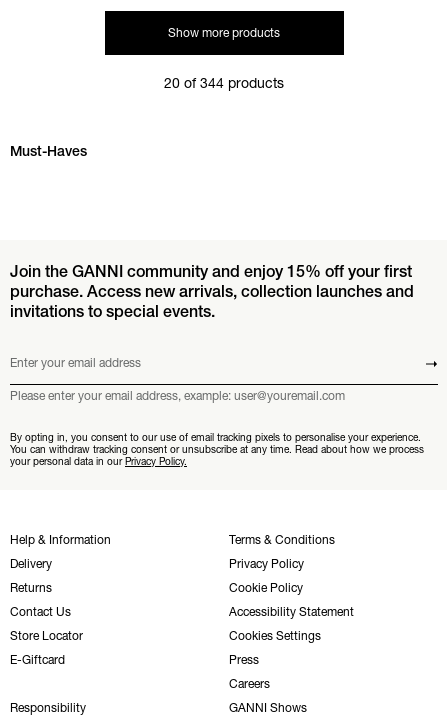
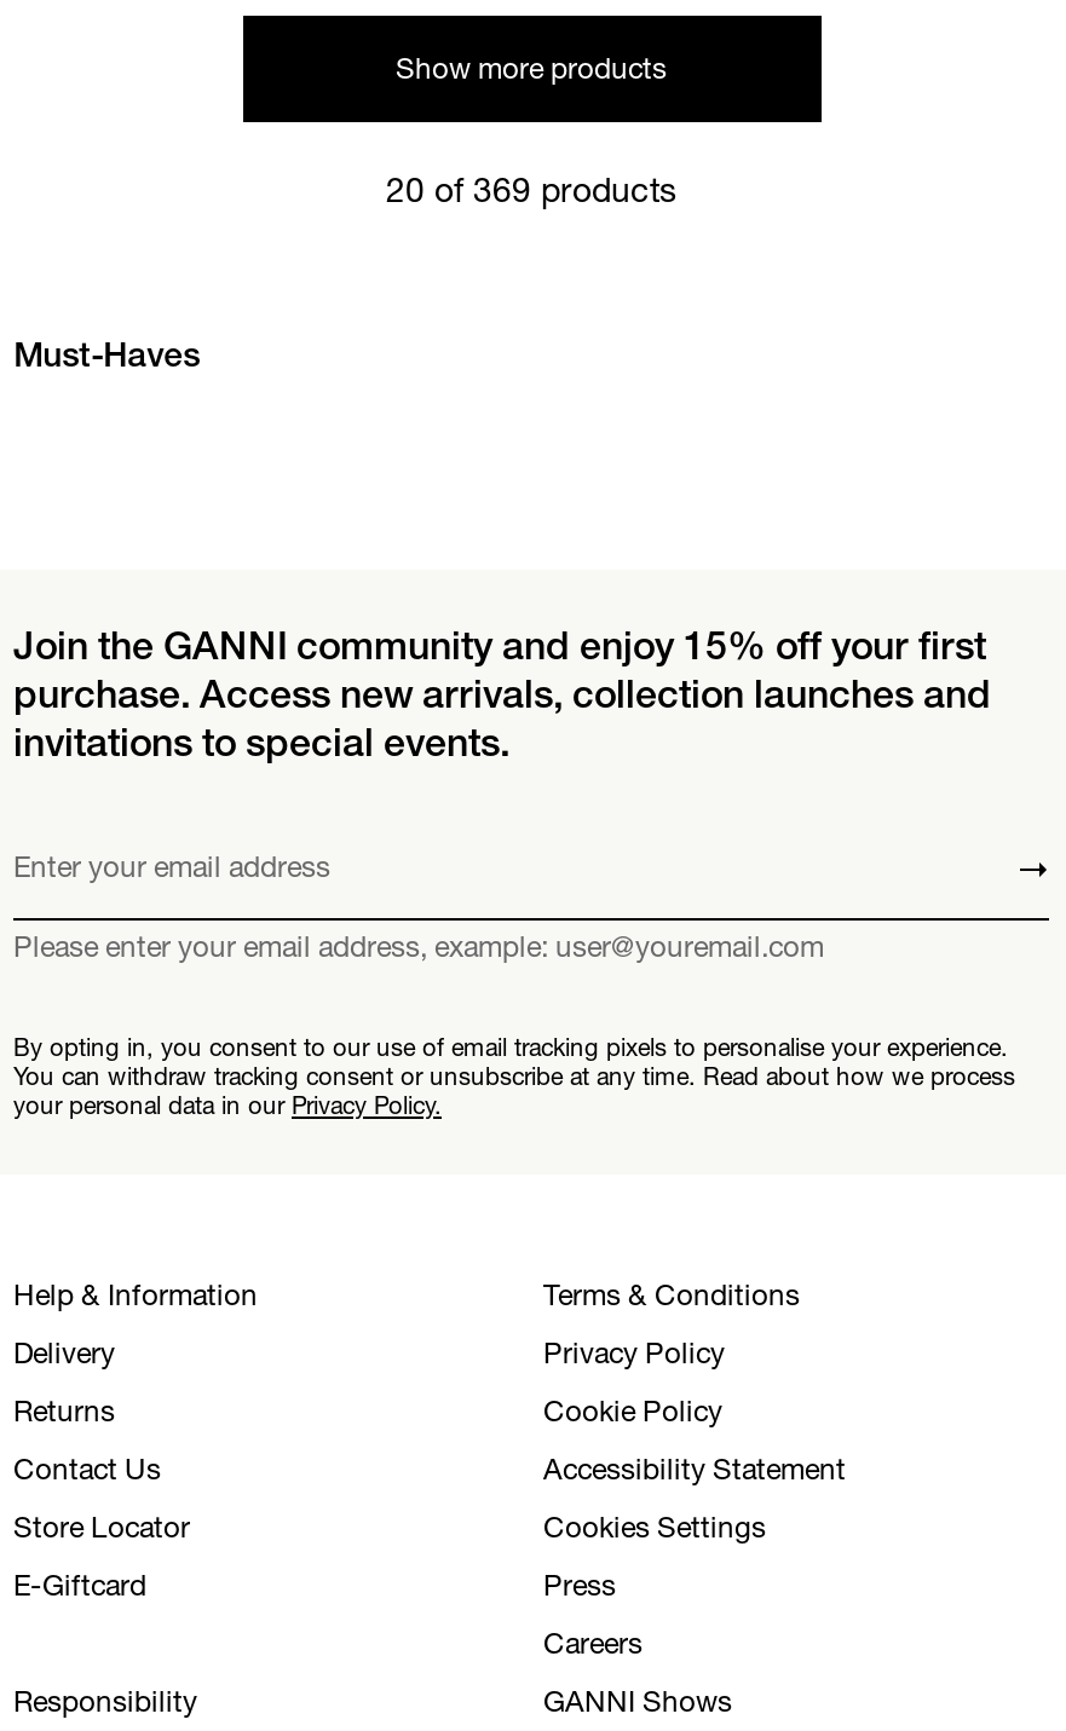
[164,74,284,92] 20 of 344 products -> [386,168,676,211] 20 of 369 products

